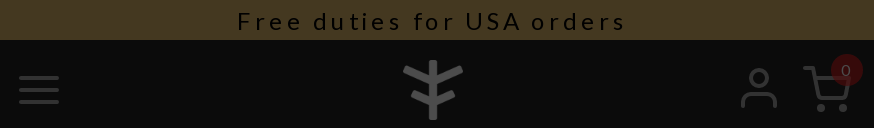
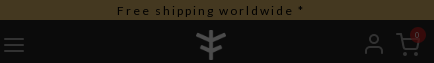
[237,6,629,36] Free duties for USA orders -> [117,3,305,18] Free shipping worldwide *

